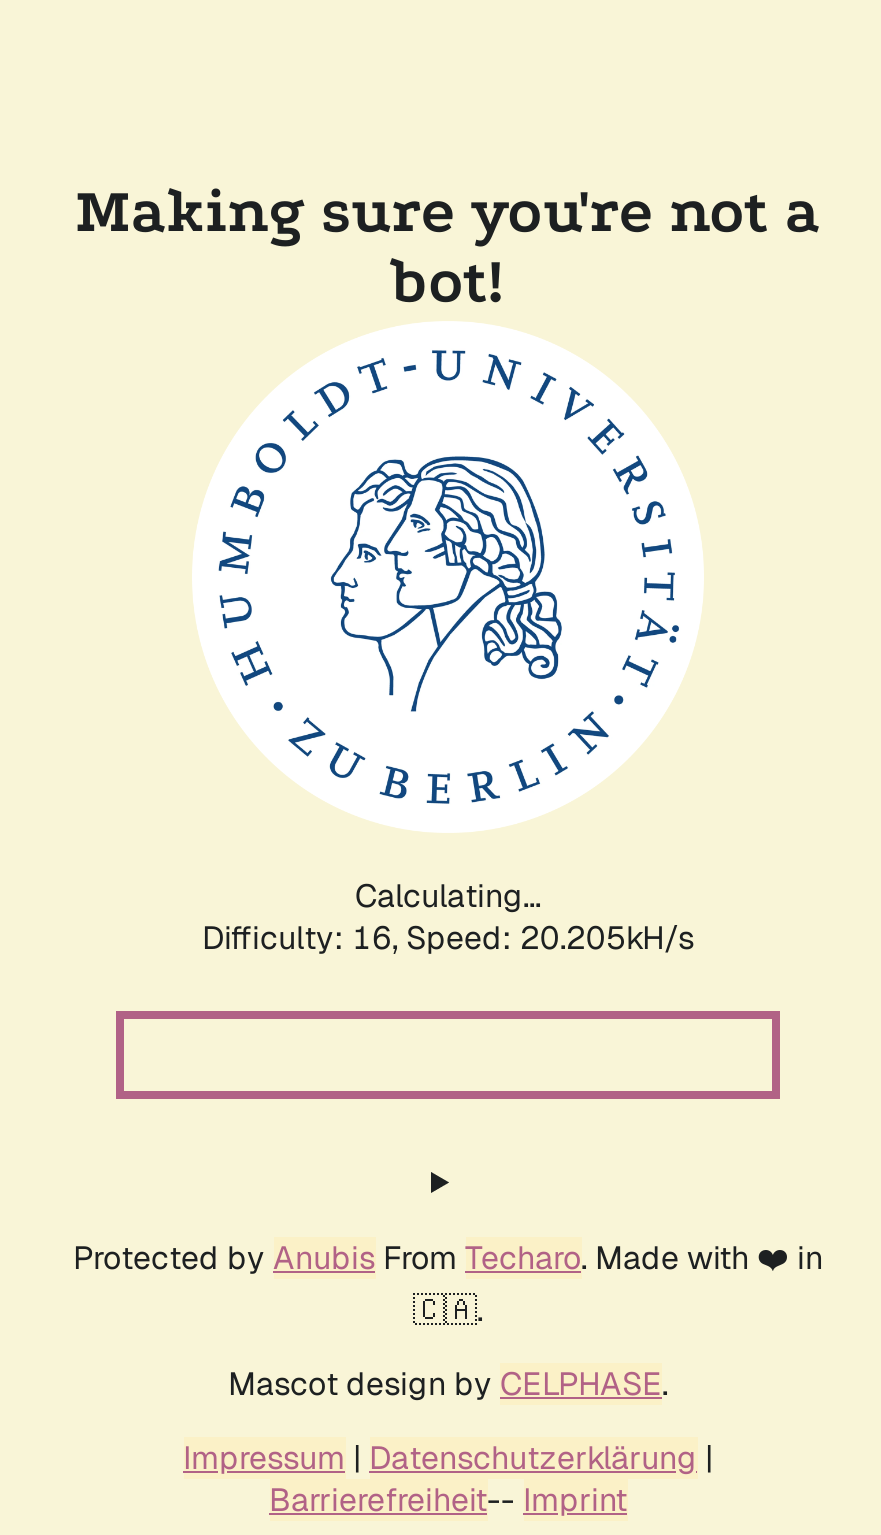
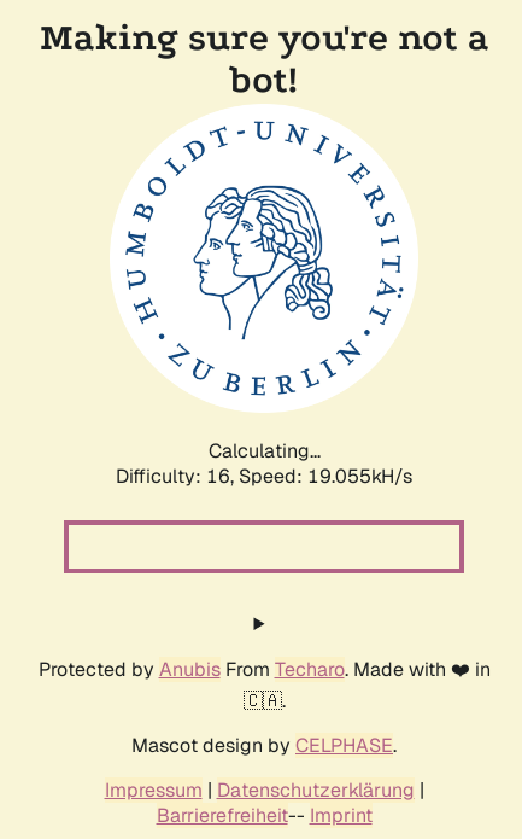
[202,917,694,959] Difficulty: 16, Speed: 20.205kH/s -> [116,464,412,489] Difficulty: 16, Speed: 19.055kH/s

